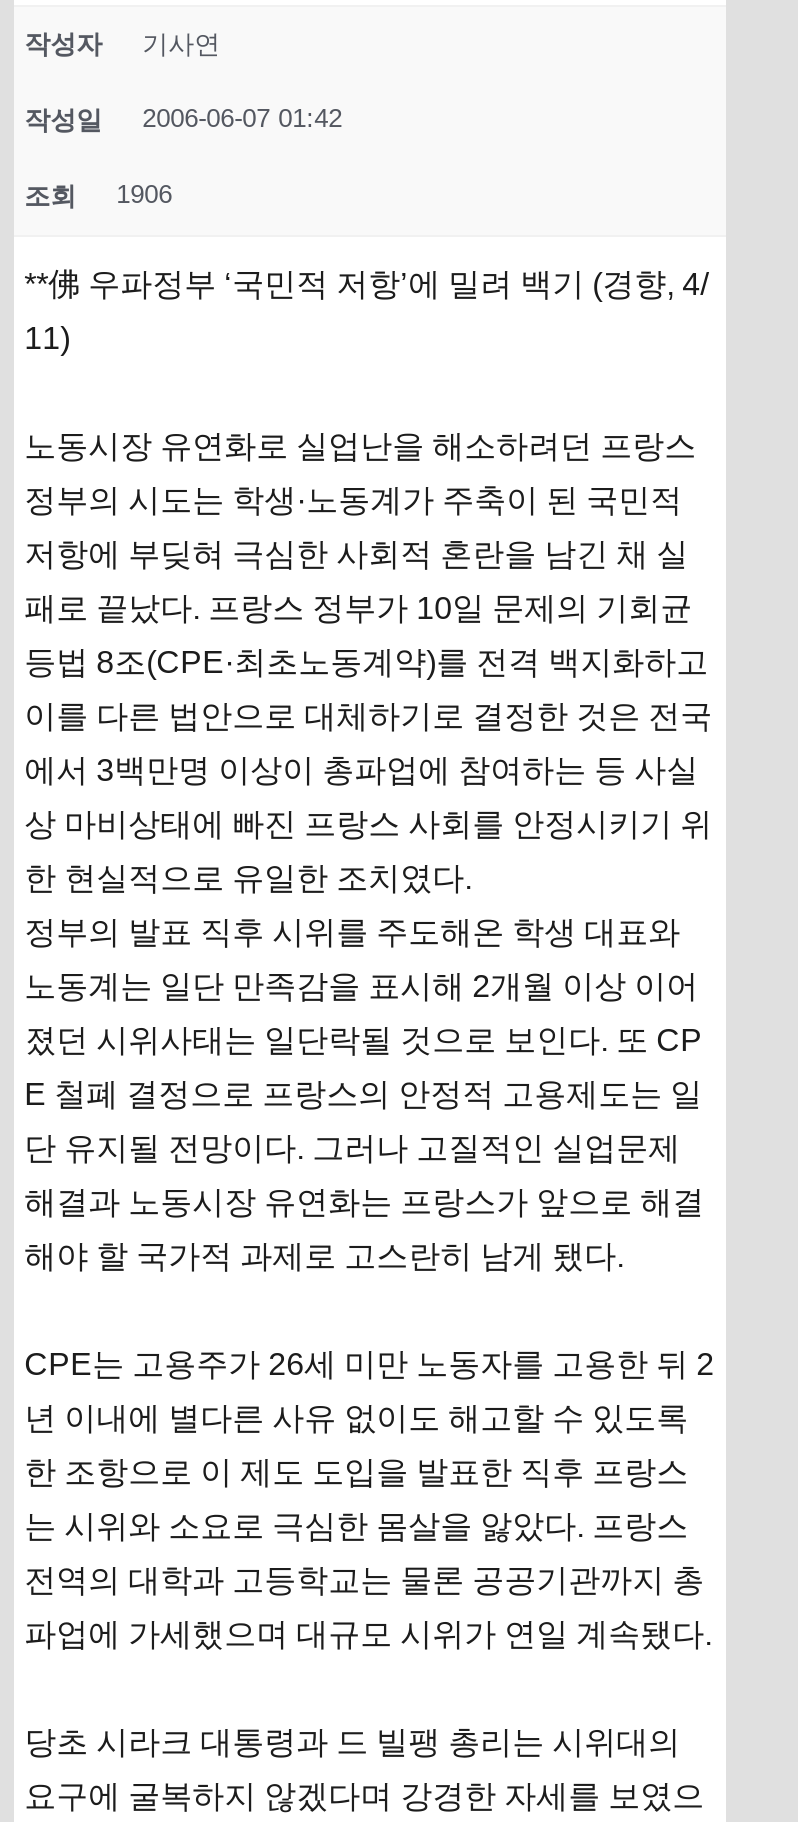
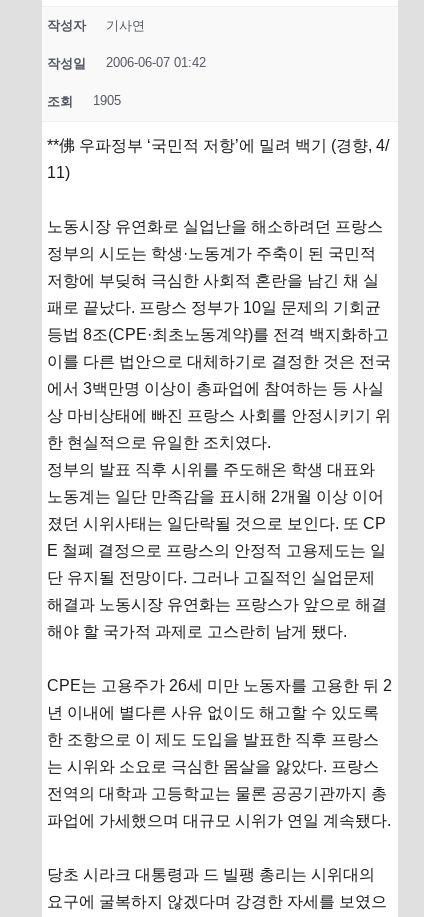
[24,178,172,210] 조회 1906 -> [47,93,121,109] 조회 1905

